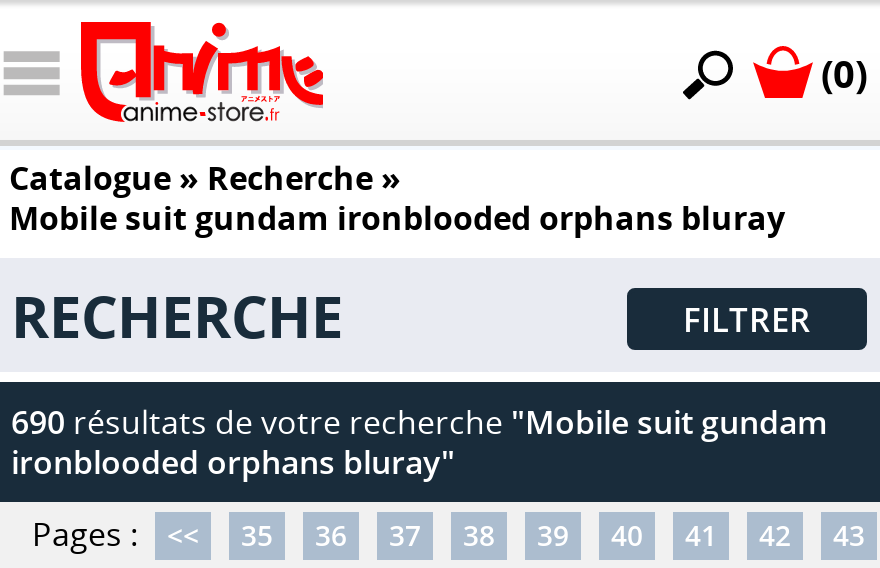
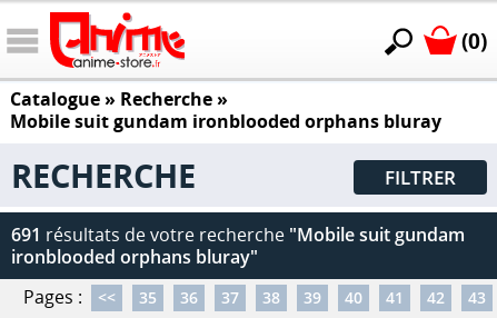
[11,401,827,445] 690 résultats de votre recherche "Mobile suit gundam -> [11,223,465,247] 691 résultats de votre recherche "Mobile suit gundam

